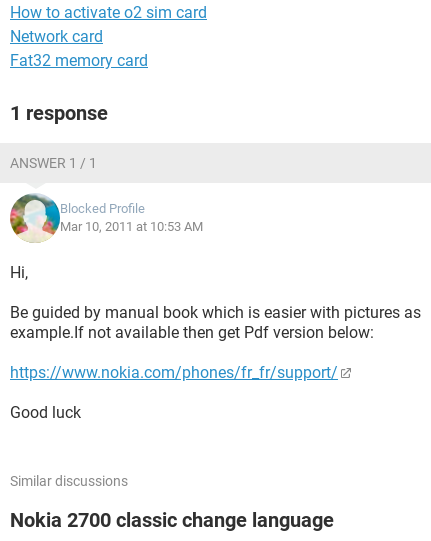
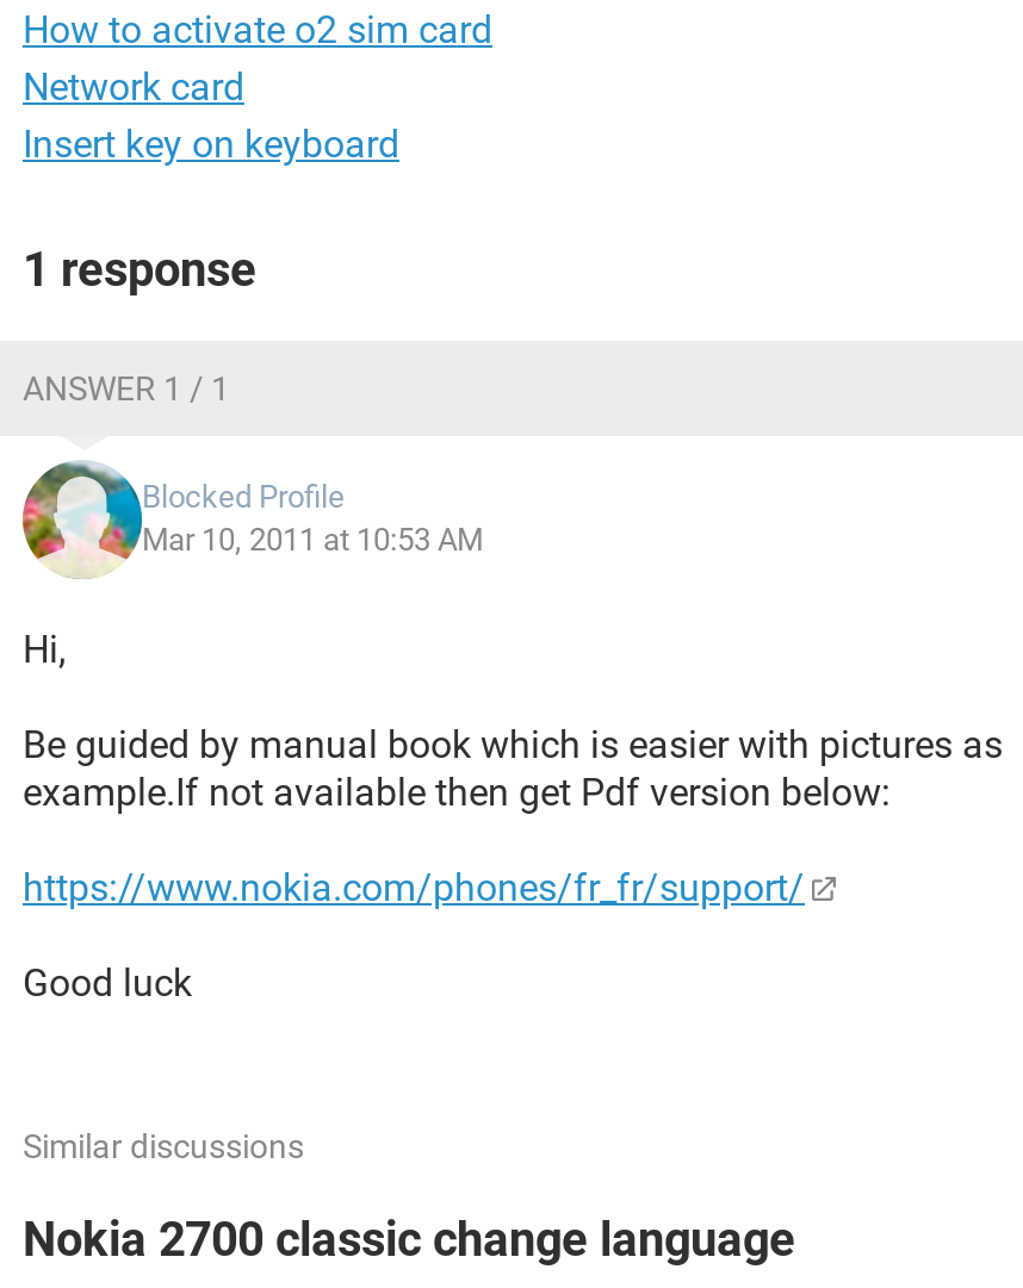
[10,51,148,70] Fat32 memory card -> [23,122,399,167] Insert key on keyboard

